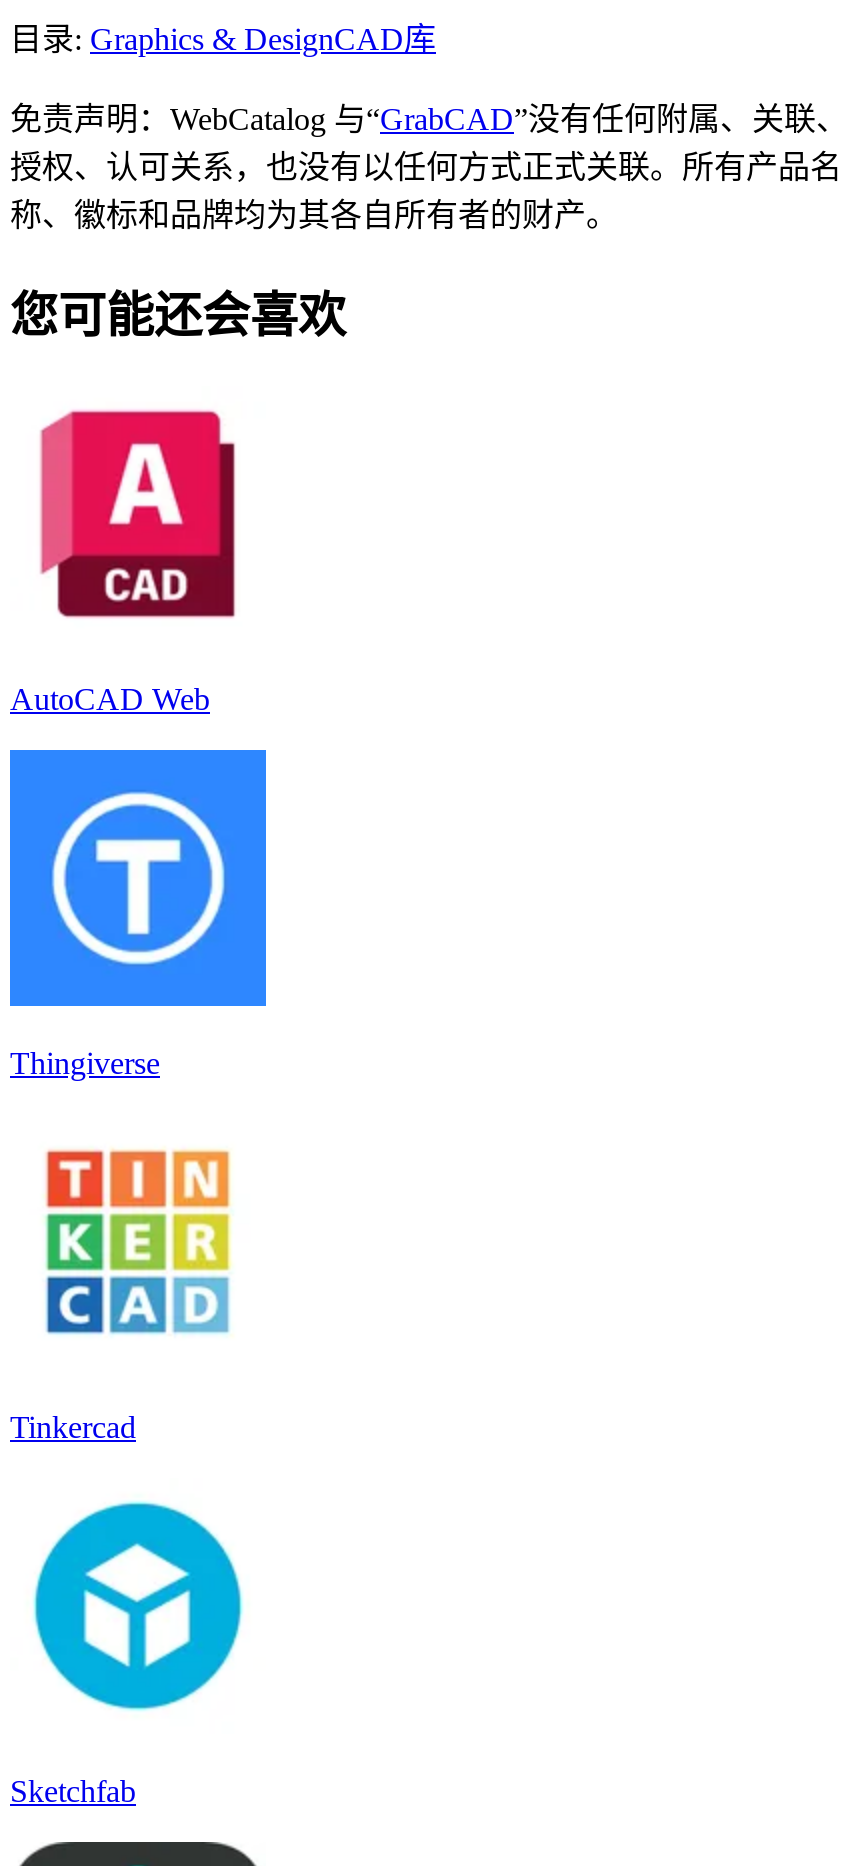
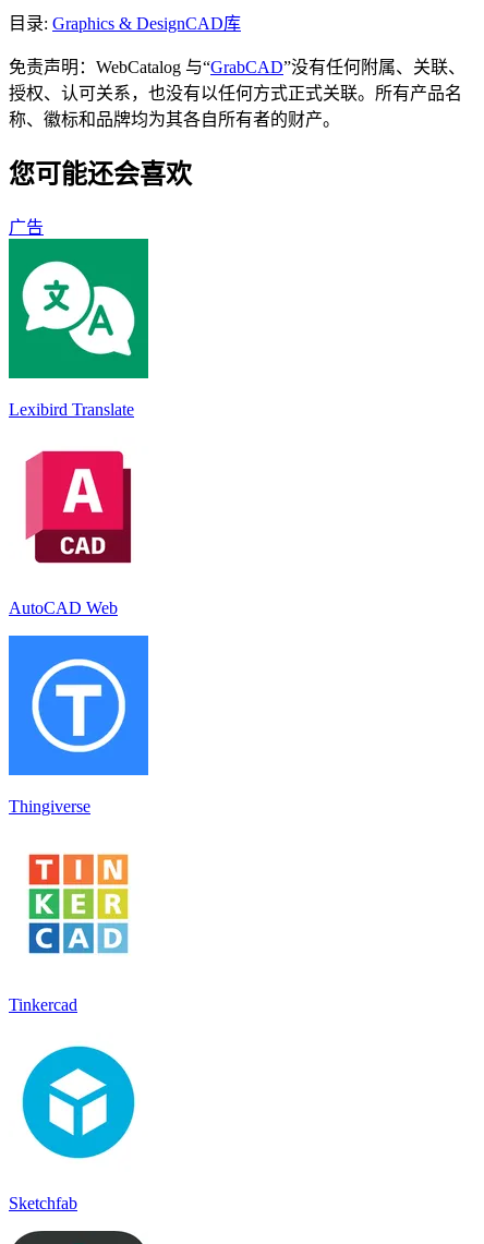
none -> [8,238,149,418] [image] | Lexibird Translate
none -> [9,218,44,236] 广告

